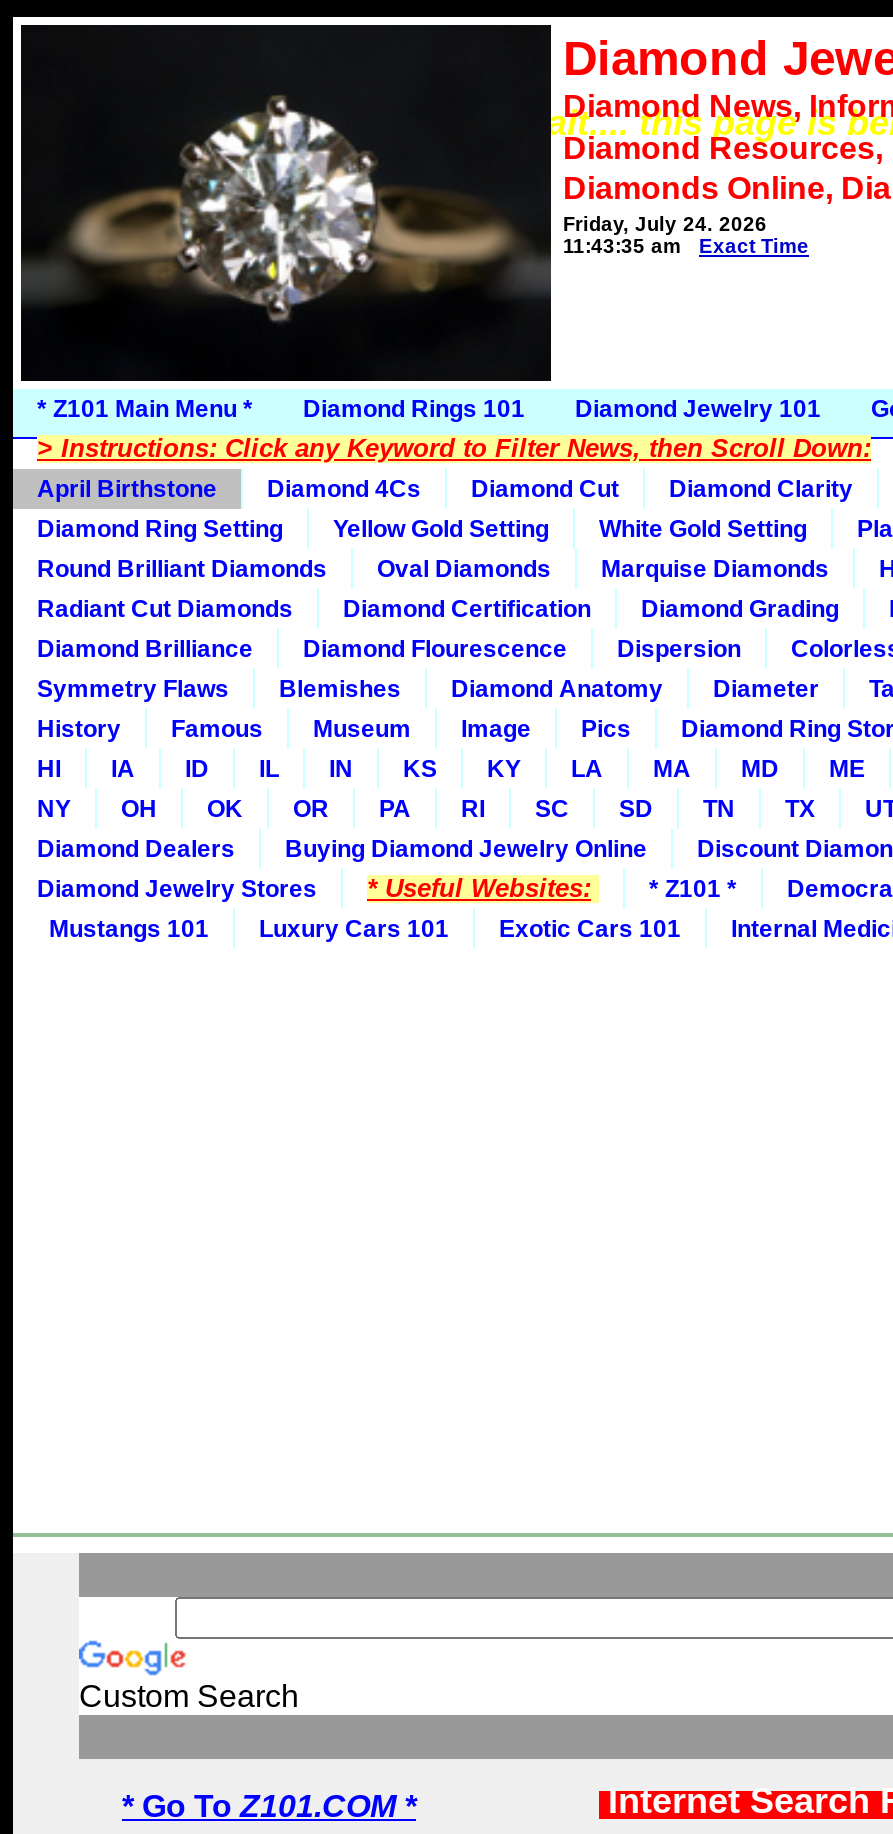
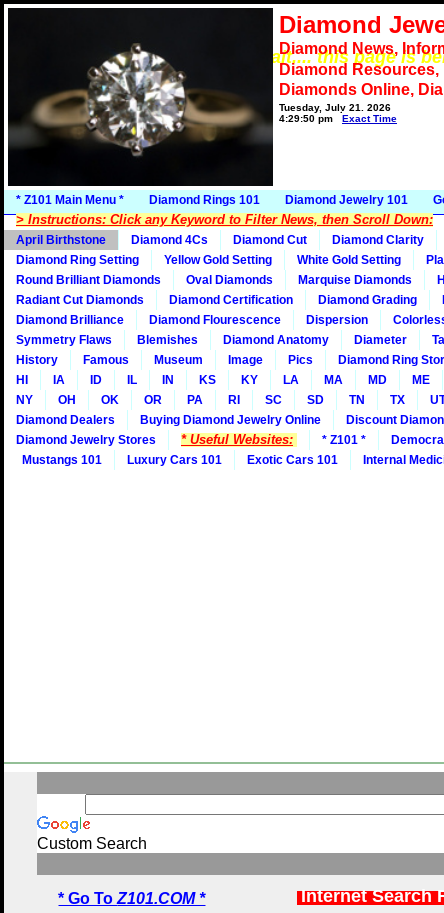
[563,213,767,257] Friday, July 24, 2026 | 11:43:35 am -> [279,102,391,124] Tuesday, July 21, 2026 | 4:29:50 pm

